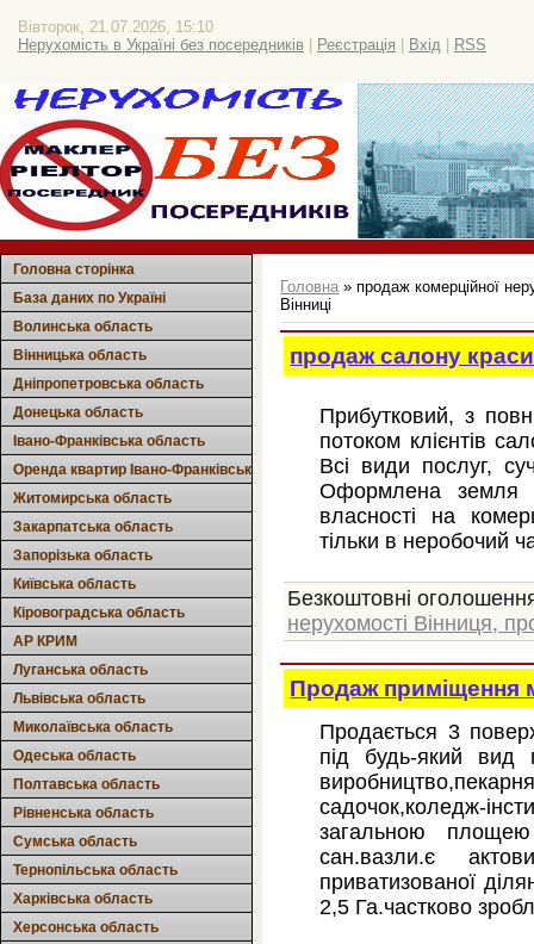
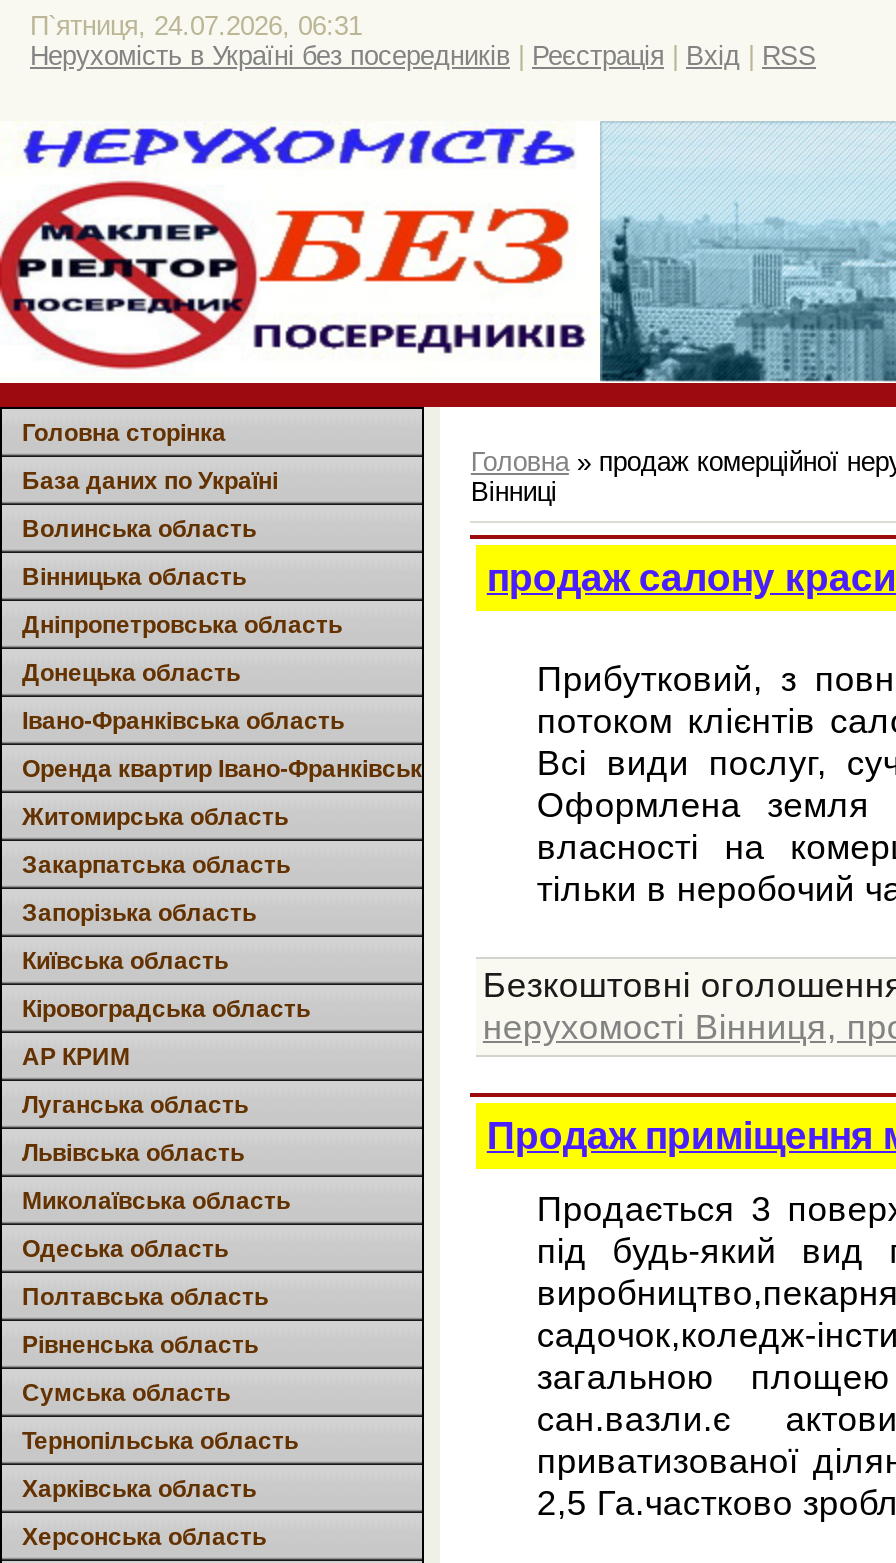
[18,18,213,36] Вівторок, 21.07.2026, 15:10 -> [30,11,362,41] П`ятниця, 24.07.2026, 06:31

